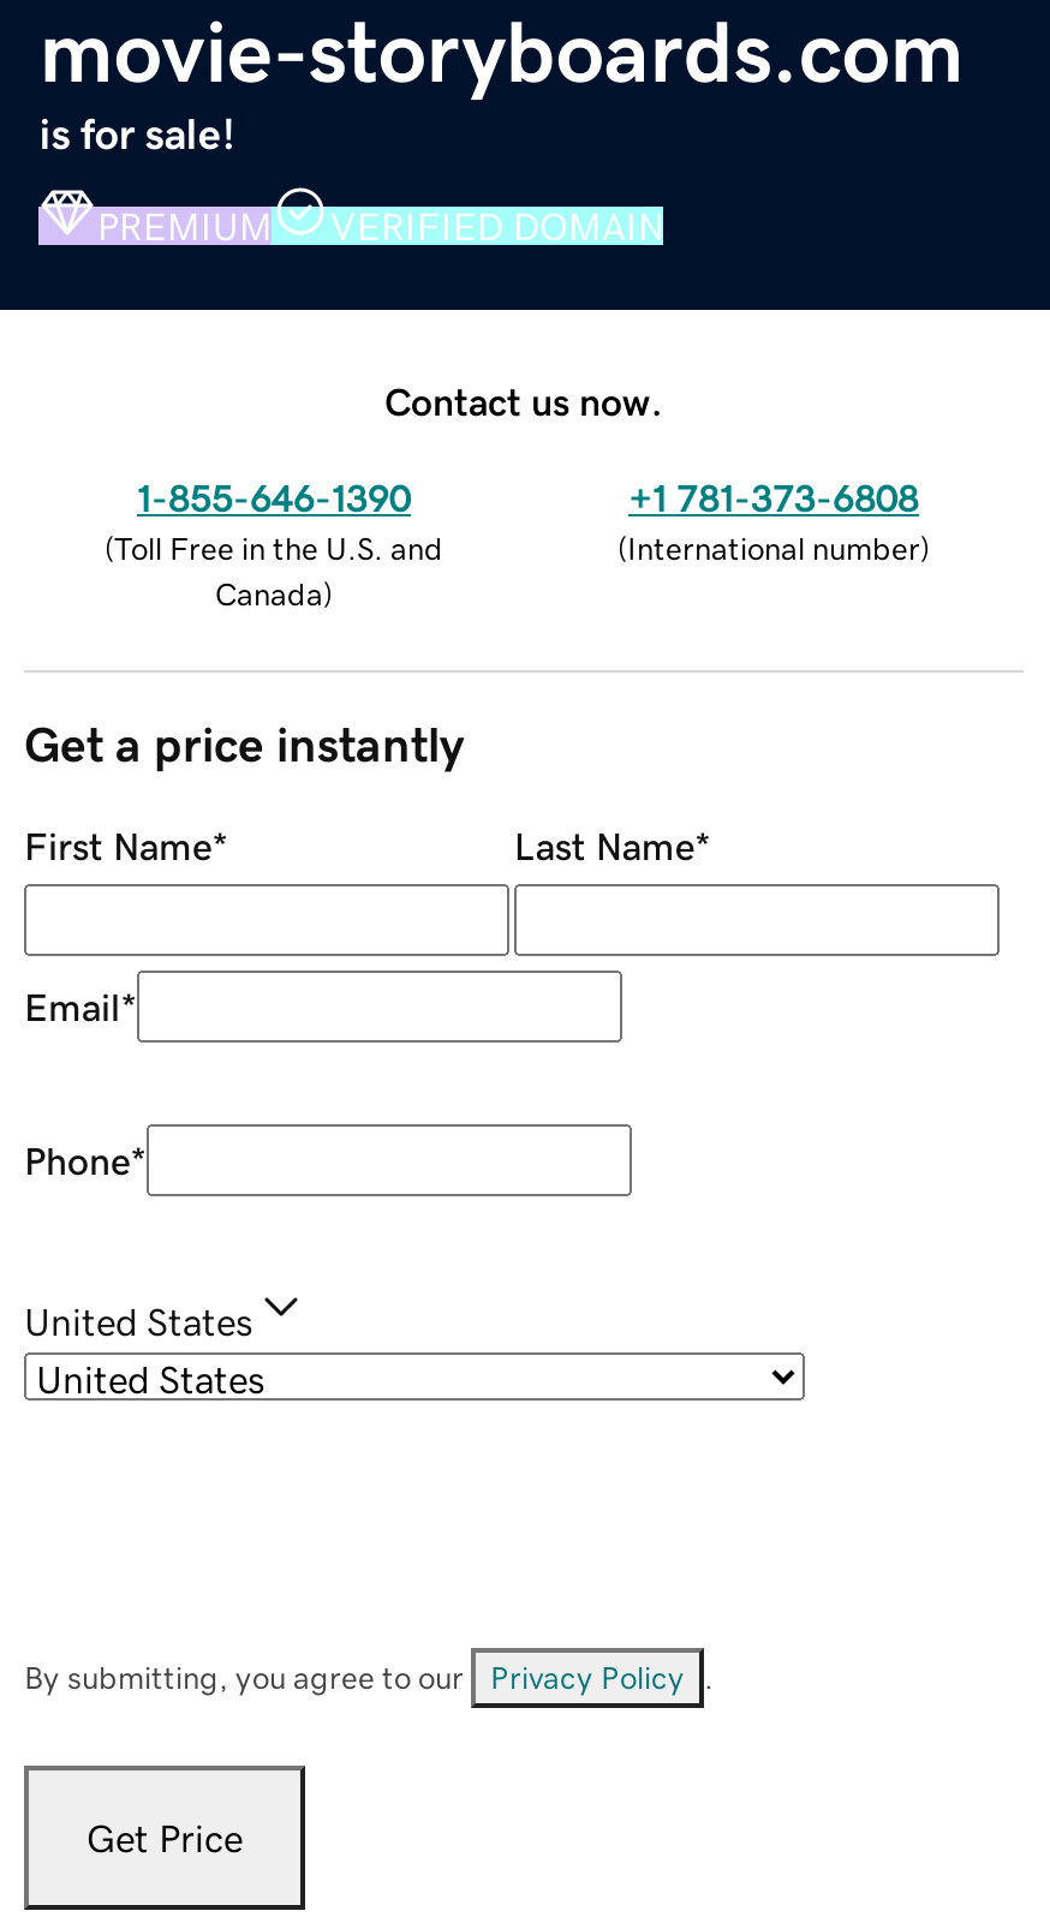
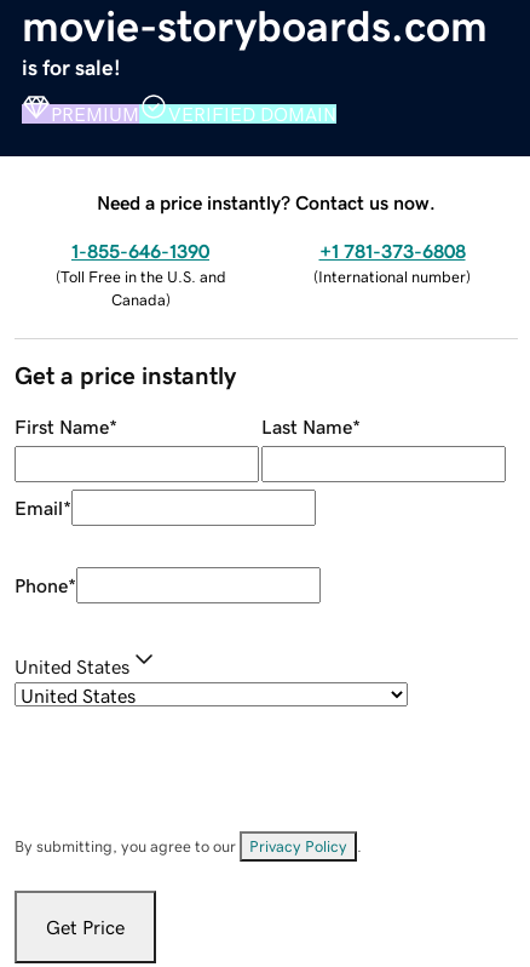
[384,381,663,419] Contact us now. -> [97,192,436,212] Need a price instantly? Contact us now.

